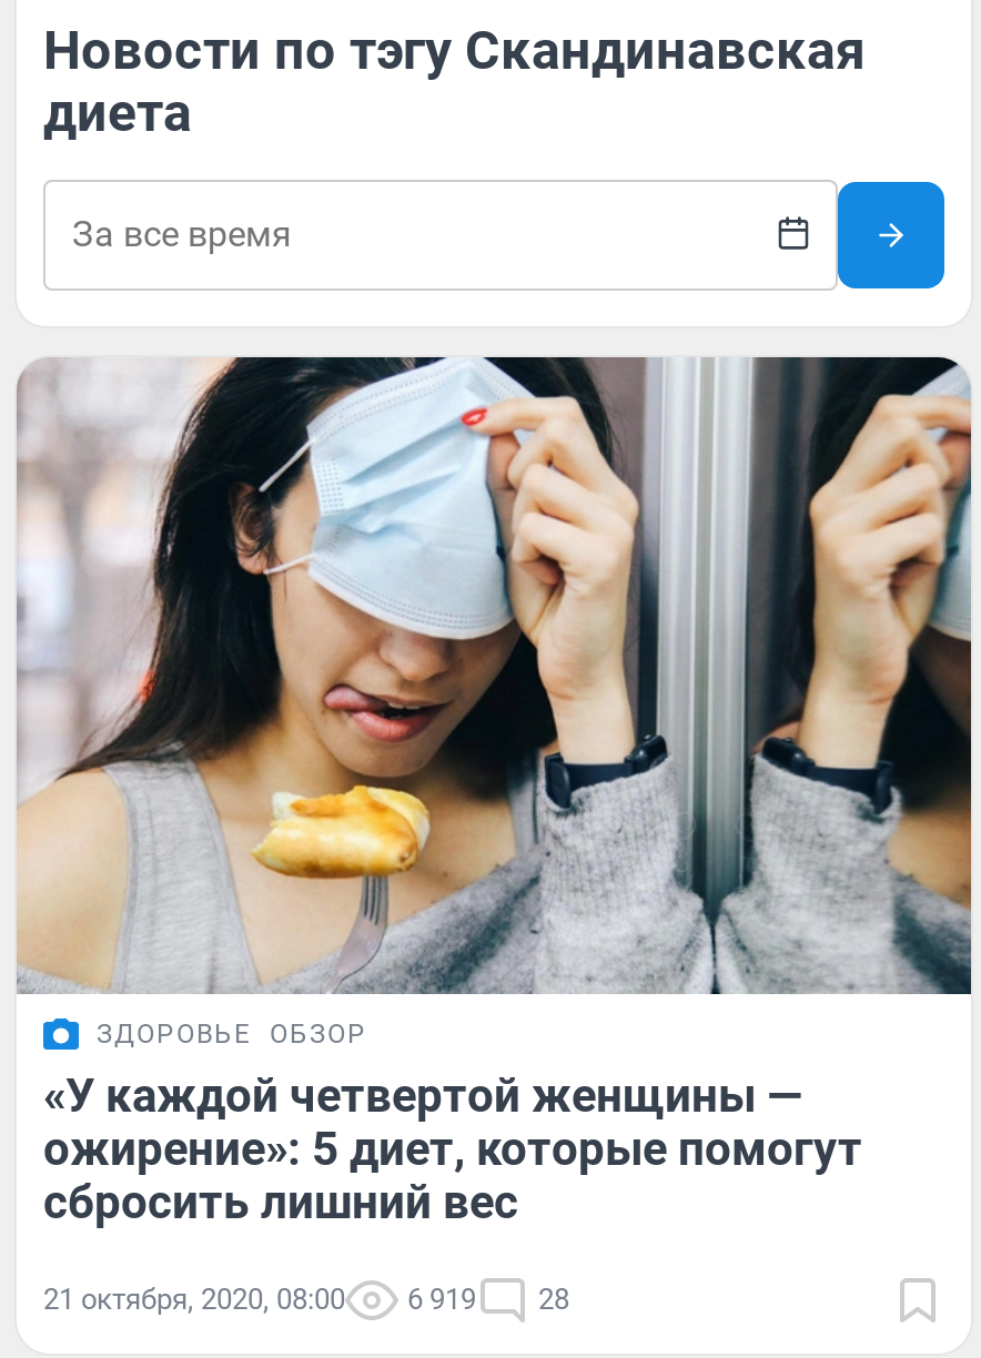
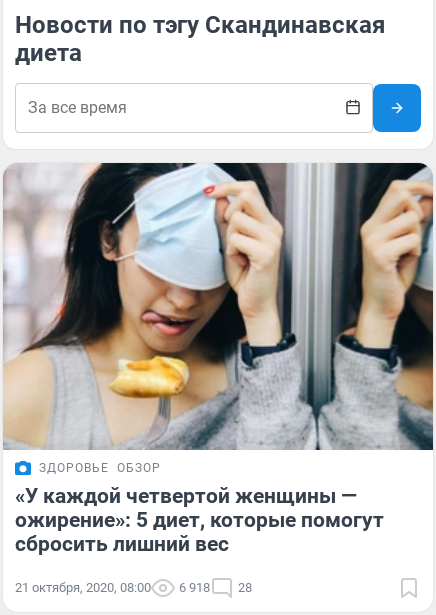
[43,1282,569,1315] 21 октября, 2020, 08:00 6 919 28 -> [15,580,252,595] 21 октября, 2020, 08:00 6 918 28

